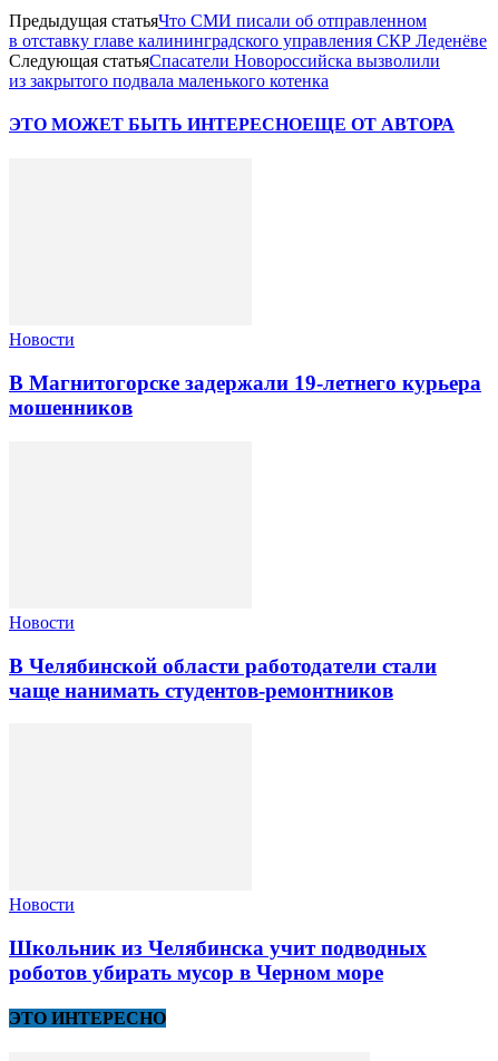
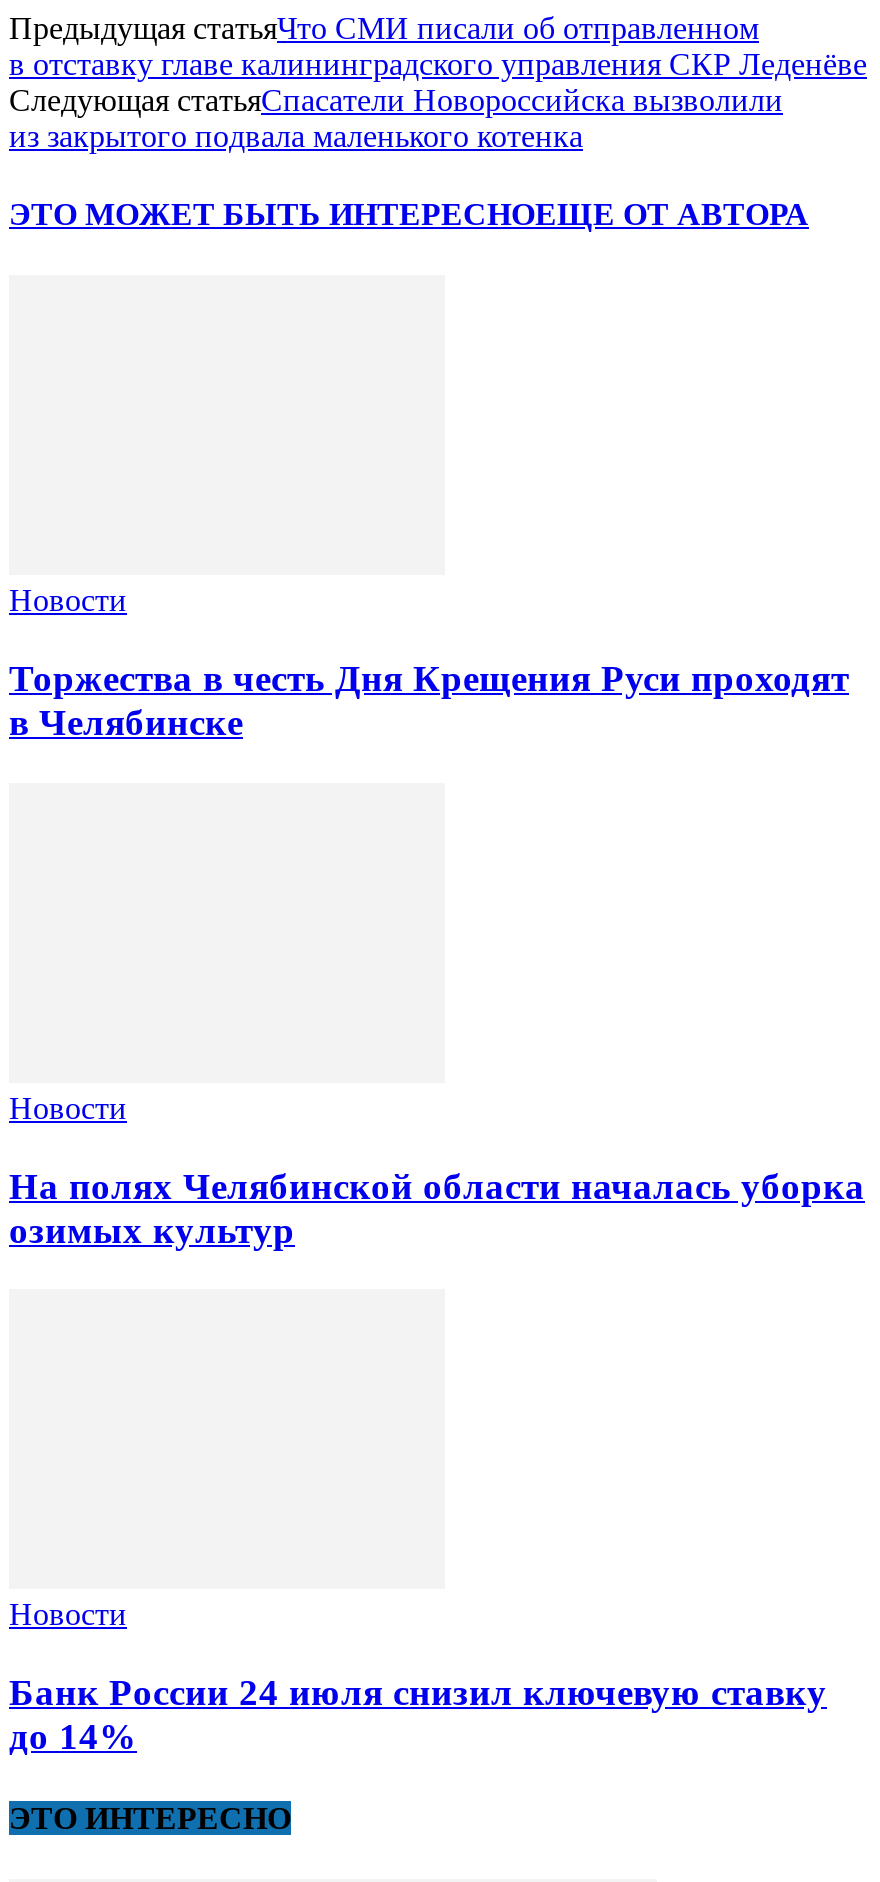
[9,371,481,419] В Магнитогорске задержали 19-летнего курьера | мошенников -> [9,657,849,743] Торжества в честь Дня Крещения Руси проходят | в Челябинске
[9,654,437,702] В Челябинской области работодатели стали | чаще нанимать студентов-ремонтников -> [9,1164,865,1250] На полях Челябинской области началась уборка | озимых культур
[9,936,427,984] Школьник из Челябинска учит подводных | роботов убирать мусор в Черном море -> [9,1671,827,1757] Банк России 24 июля снизил ключевую ставку | до 14%

